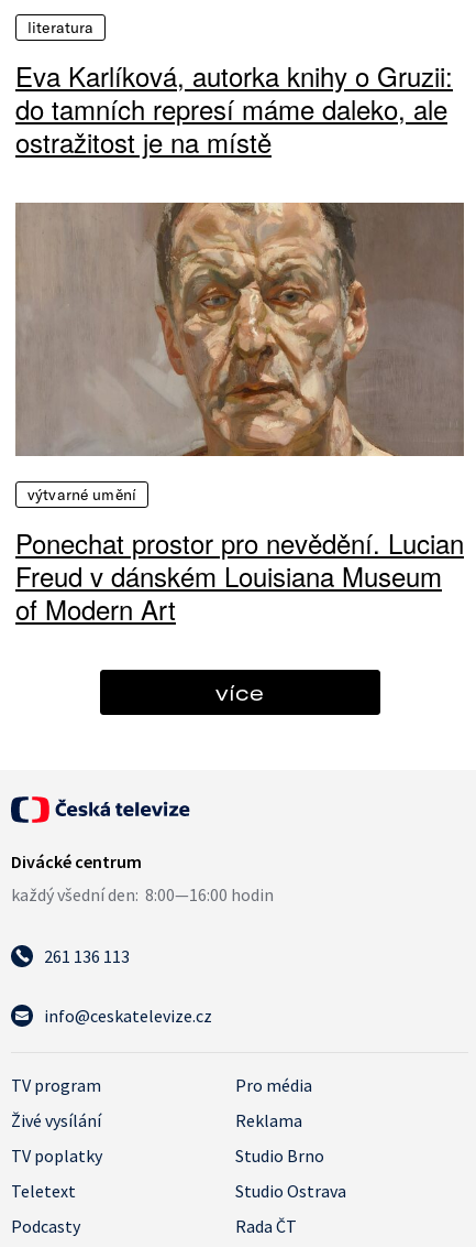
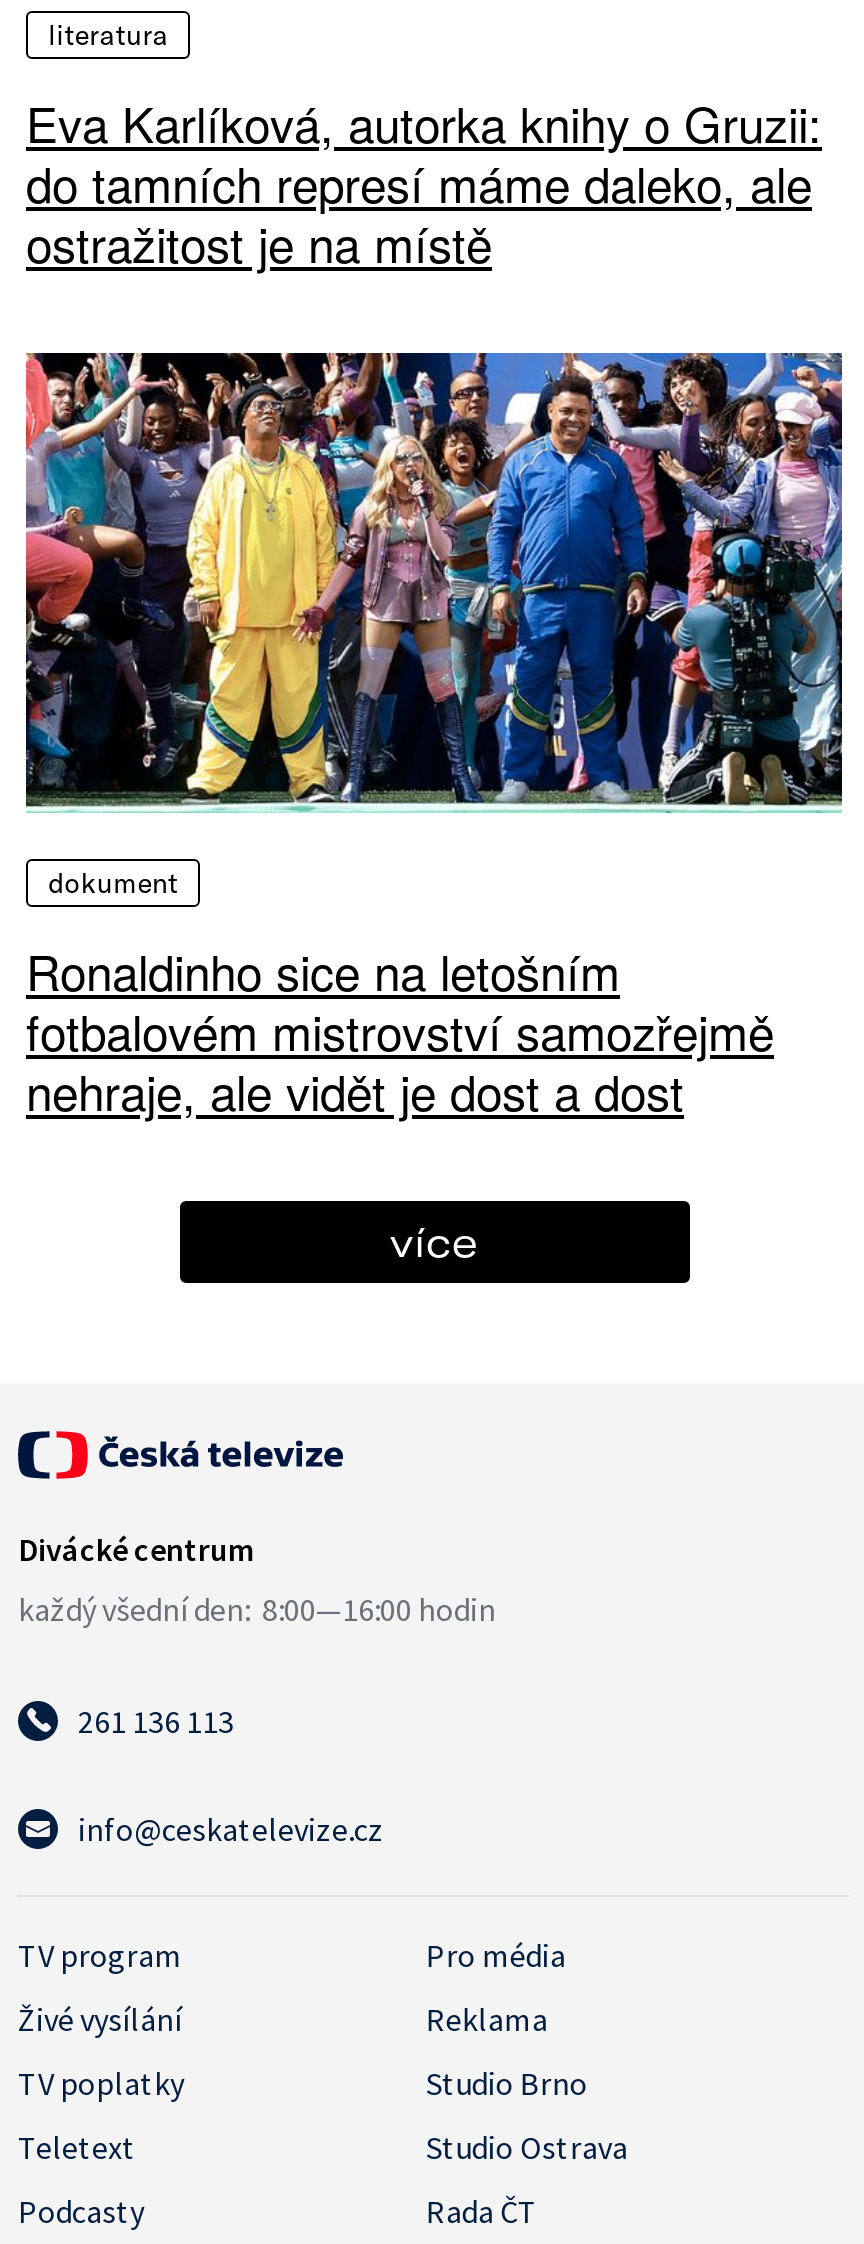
[15,202,465,505] [image] | výtvarné umění -> [24,351,844,902] [image] | dokument
[15,524,464,628] Ponechat prostor pro nevědění. Lucian | Freud v dánském Louisiana Museum | of Modern Art -> [26,936,774,1126] Ronaldinho sice na letošním | fotbalovém mistrovství samozřejmě | nehraje, ale vidět je dost a dost

